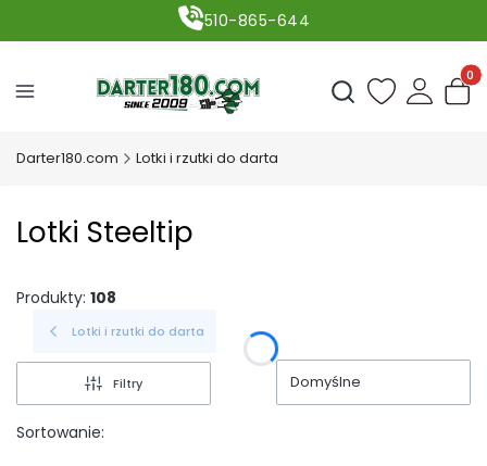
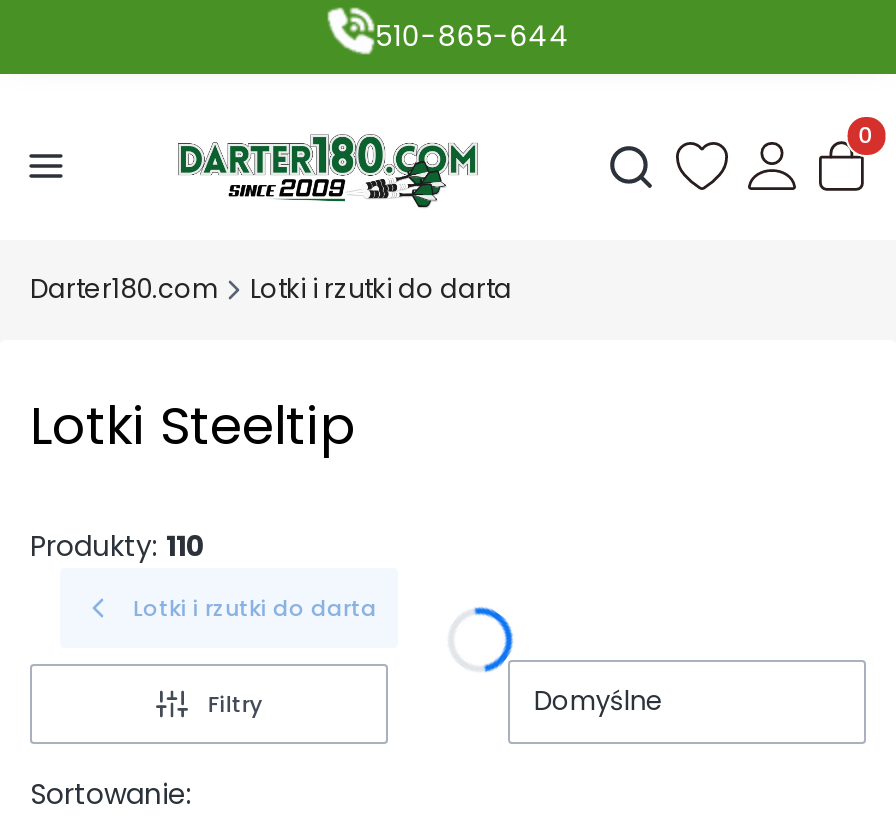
[16,287,116,308] Produkty: 108 -> [30,526,206,566] Produkty: 110

